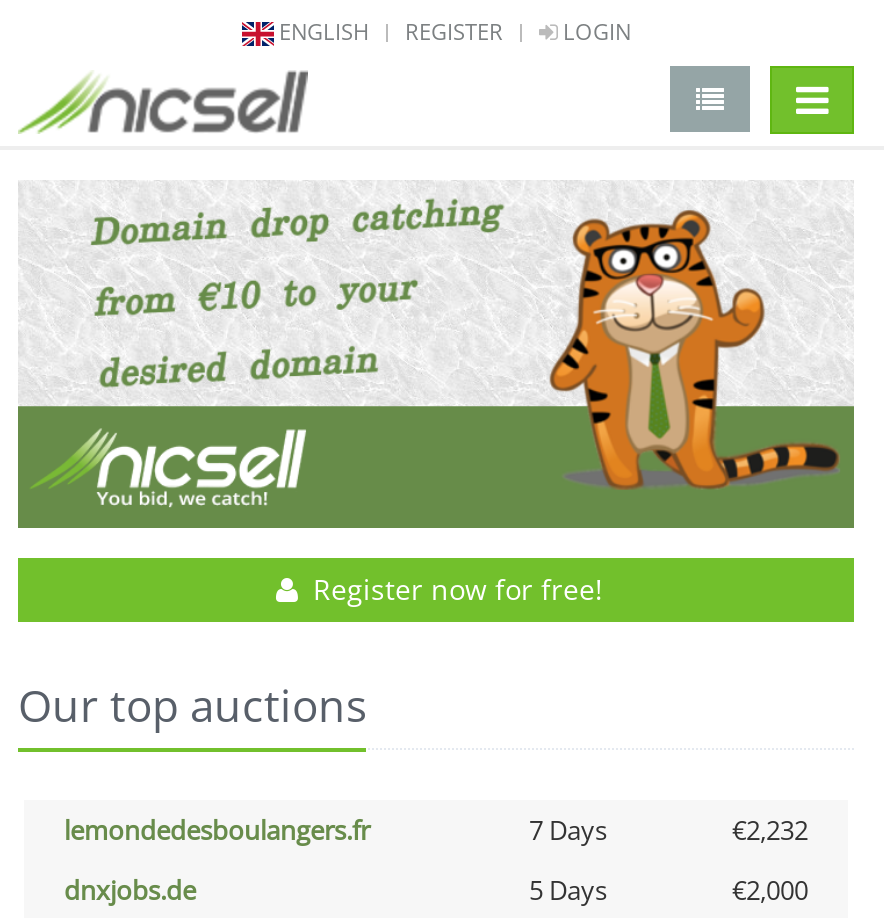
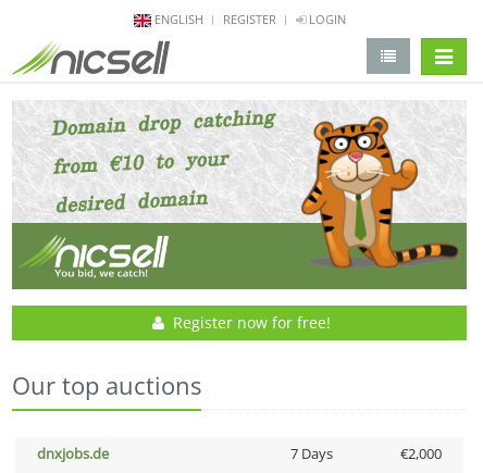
[64,812,808,848] lemondedesboulangers.fr | 7 Days | €2,232 -> none
[529,872,607,908] 5 Days -> [290,444,332,463] 7 Days

